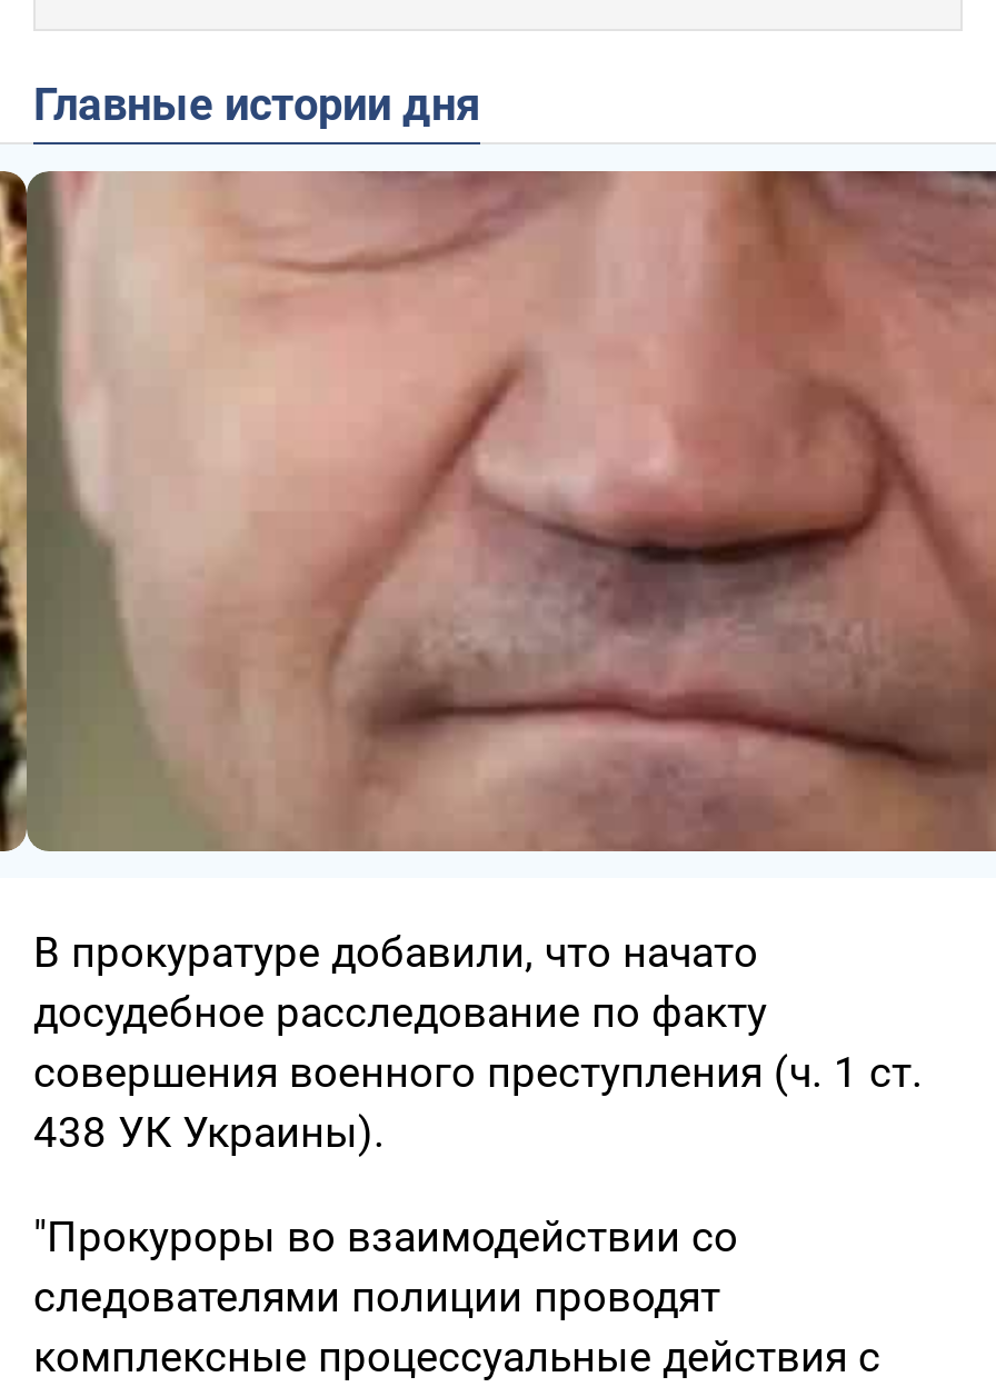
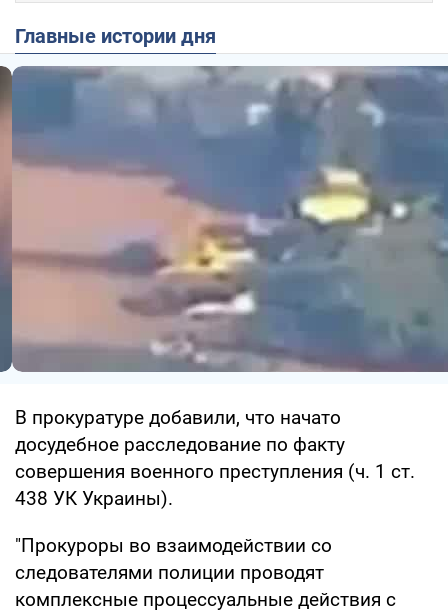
[7,169,989,854] [image] -> [3,65,445,373] [image]

